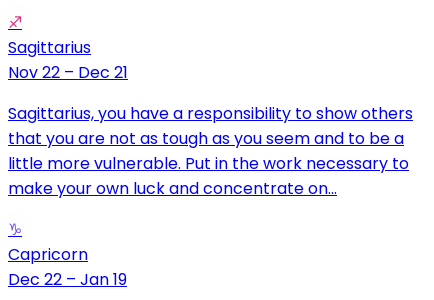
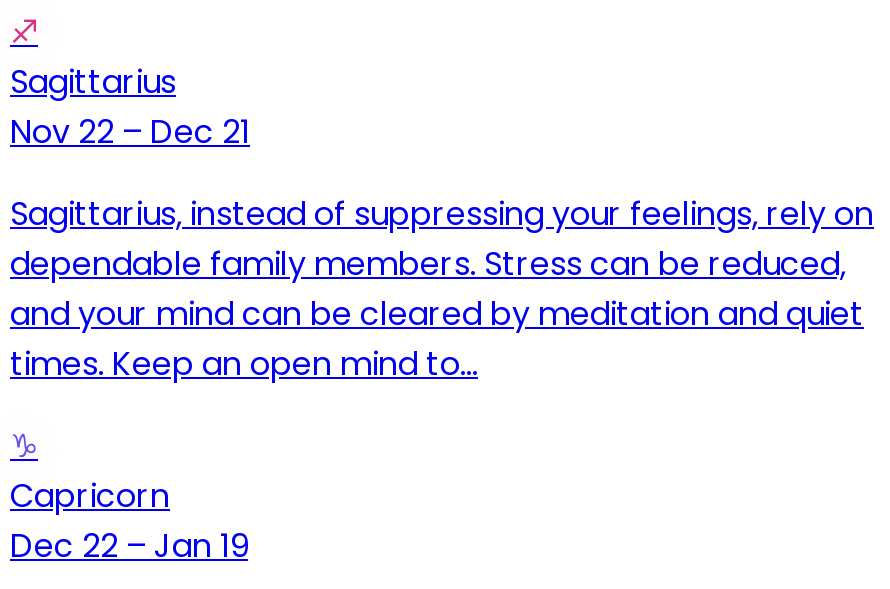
[8,102,413,200] Sagittarius, you have a responsibility to show others | that you are not as tough as you seem and to be a | little more vulnerable. Put in the work necessary to | make your own luck and concentrate on... -> [10,191,874,387] Sagittarius, instead of suppressing your feelings, rely on | dependable family members. Stress can be reduced, | and your mind can be cleared by meditation and quiet | times. Keep an open mind to...

